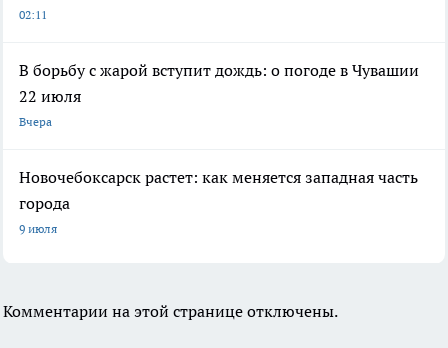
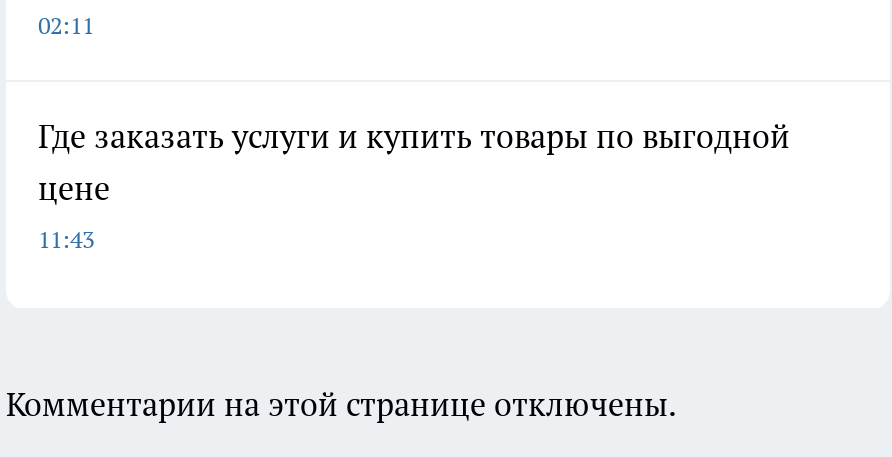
[19,60,419,236] В борьбу с жарой вступит дождь: о погоде в Чувашии | 22 июля | Вчера | Новочебоксарск растет: как меняется западная часть | города | 9 июля -> [38,115,790,253] Где заказать услуги и купить товары по выгодной | цене | 11:43

